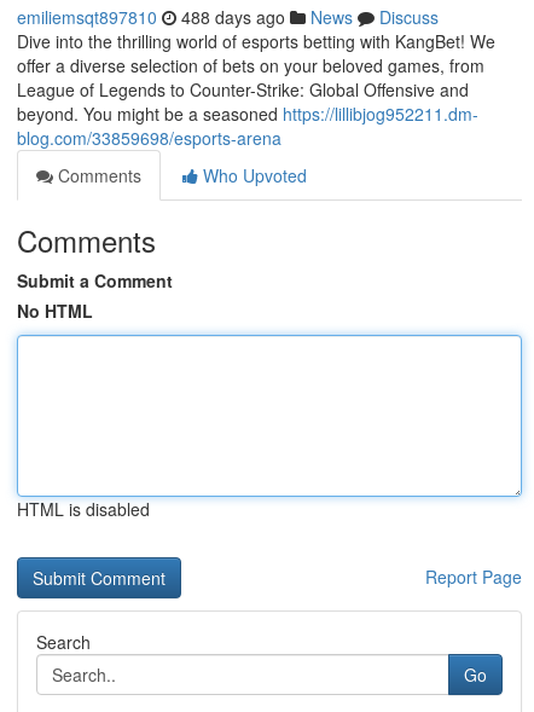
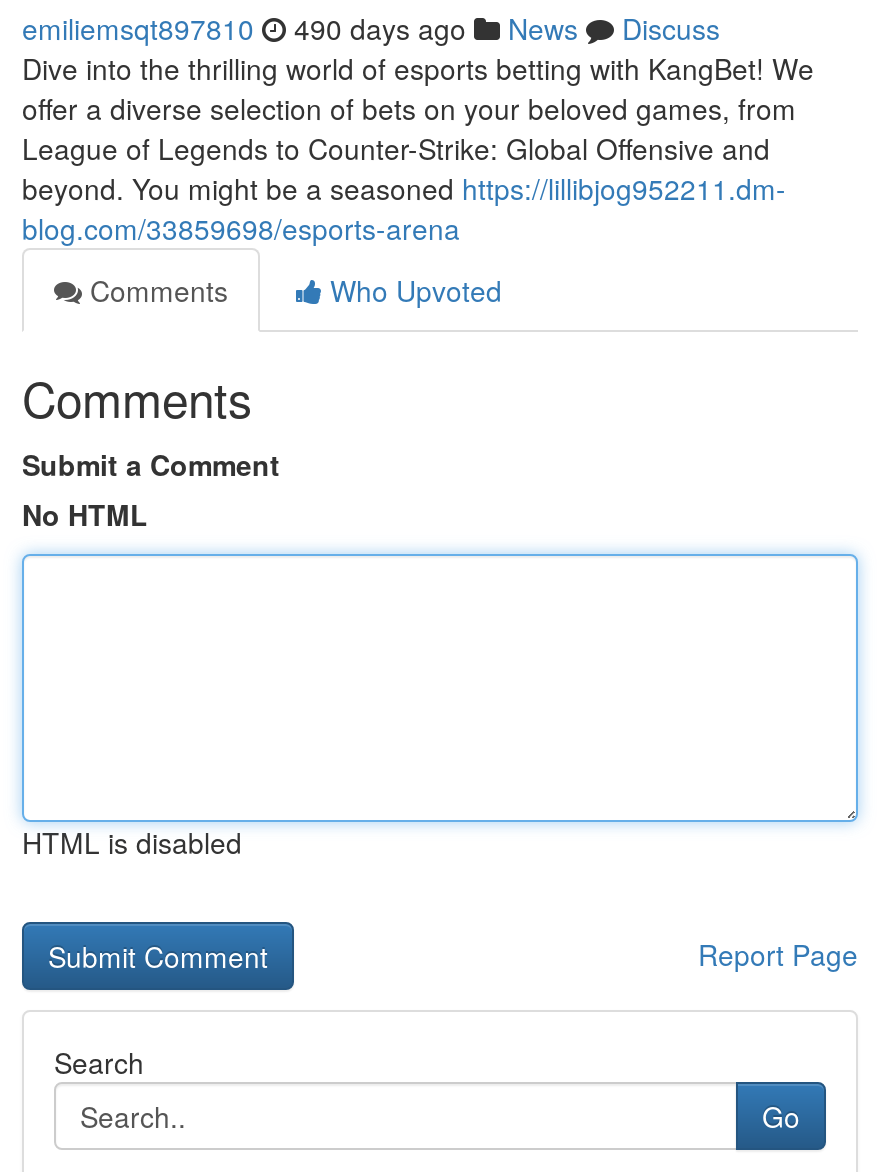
[17,5,439,29] emiliemsqt897810 488 days ago News Discuss -> [22,8,720,48] emiliemsqt897810 490 days ago News Discuss

